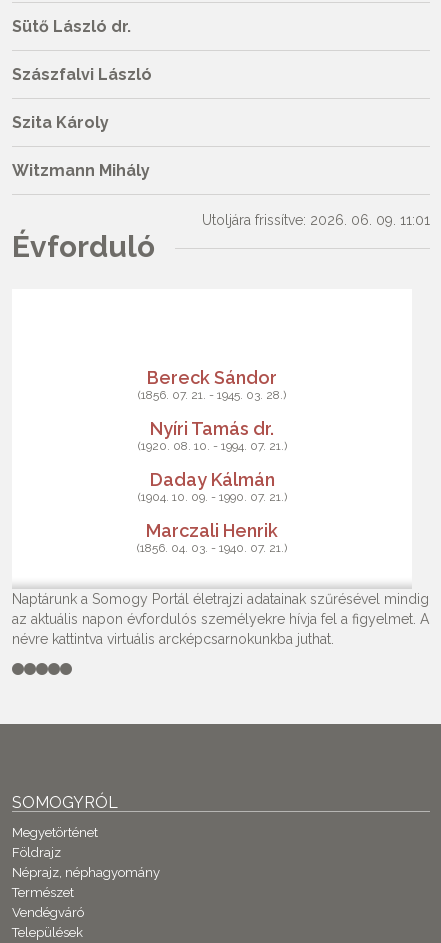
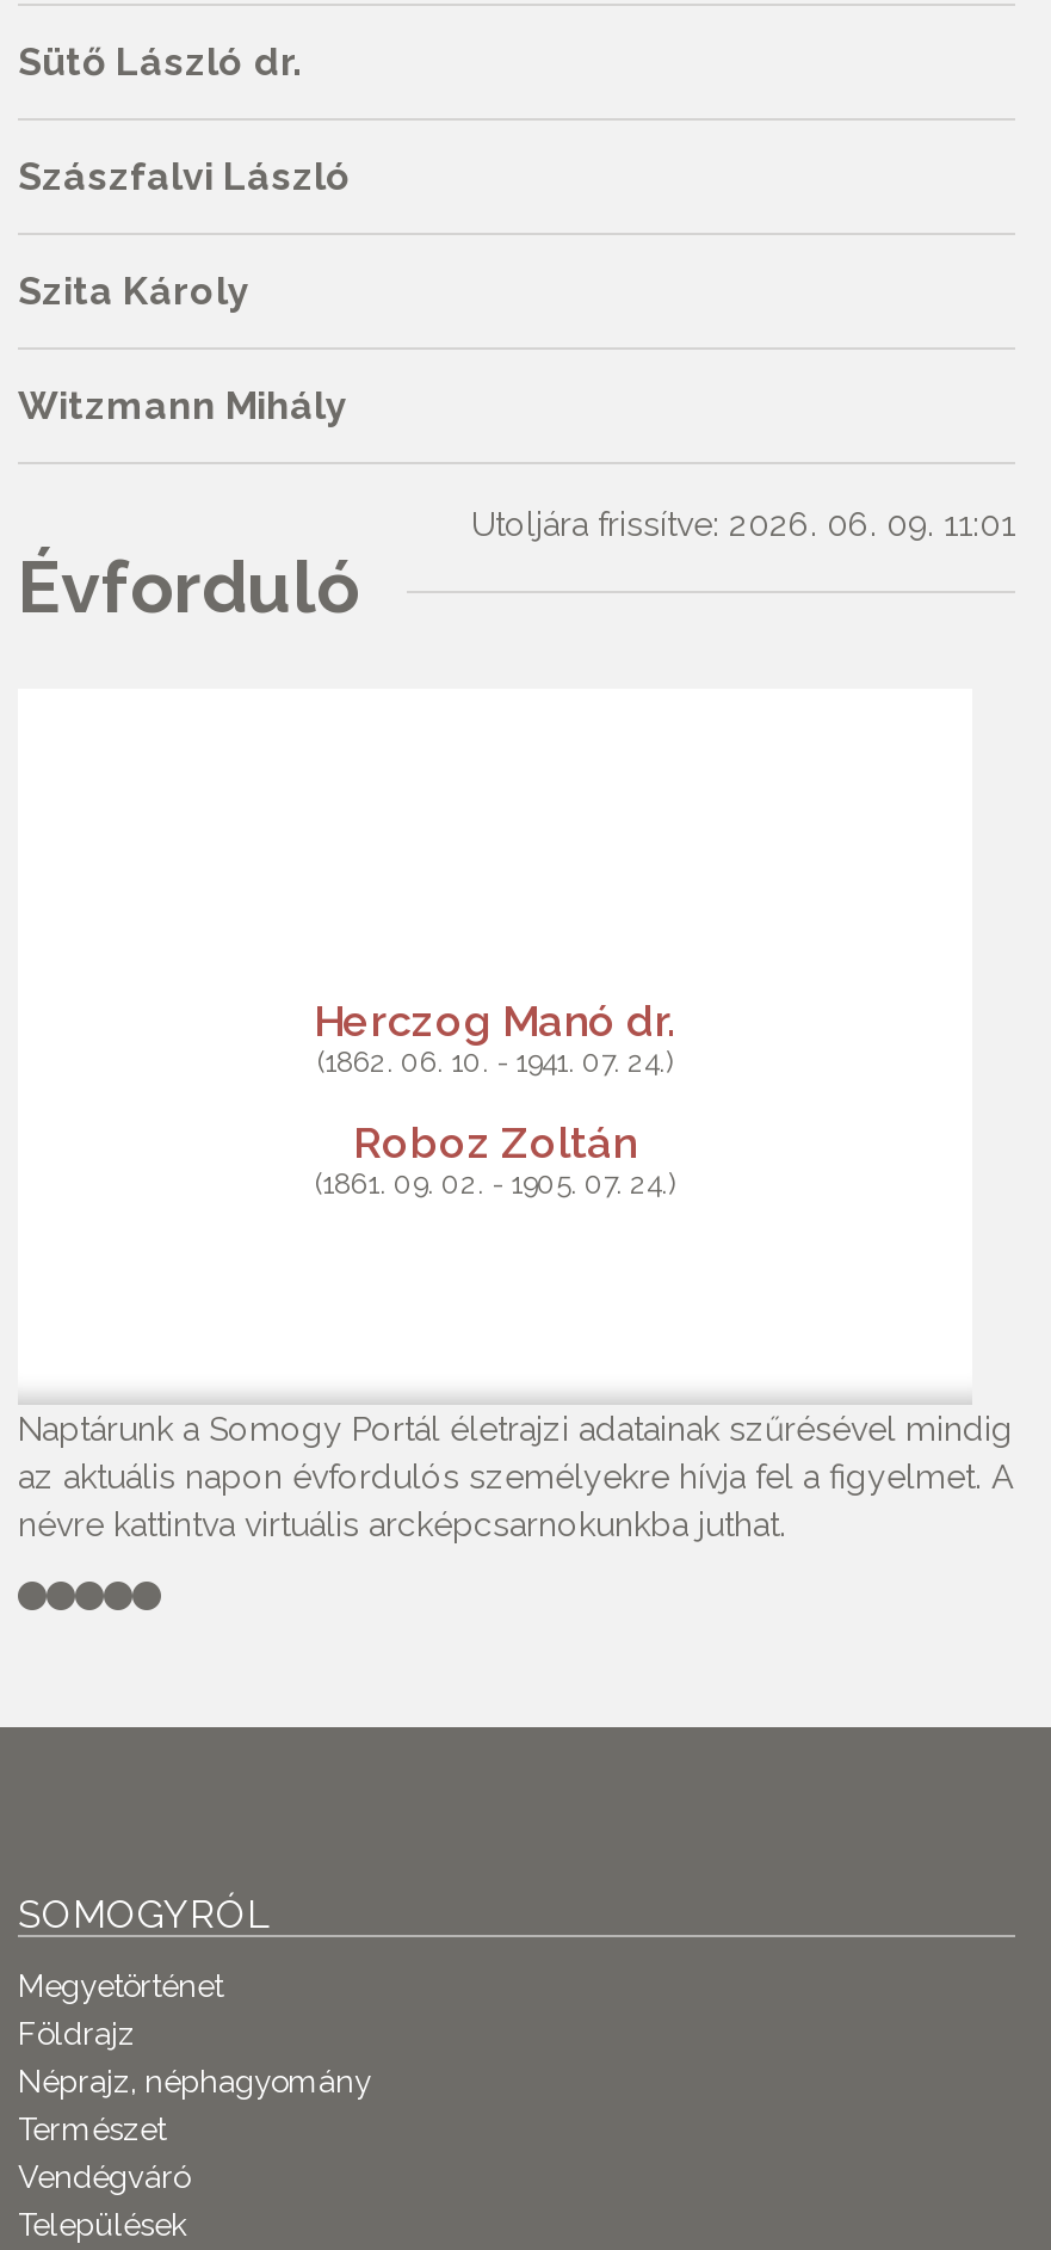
[137,366,287,554] Bereck Sándor | (1856. 07. 21. - 1945. 03. 28.) | Nyíri Tamás dr. | (1920. 08. 10. - 1994. 07. 21.) | Daday Kálmán | (1904. 10. 09. - 1990. 07. 21.) | Marczali Henrik | (1856. 04. 03. - 1940. 07. 21.) -> [314,994,676,1200] Herczog Manó dr. | (1862. 06. 10. - 1941. 07. 24.) | Roboz Zoltán | (1861. 09. 02. - 1905. 07. 24.)

